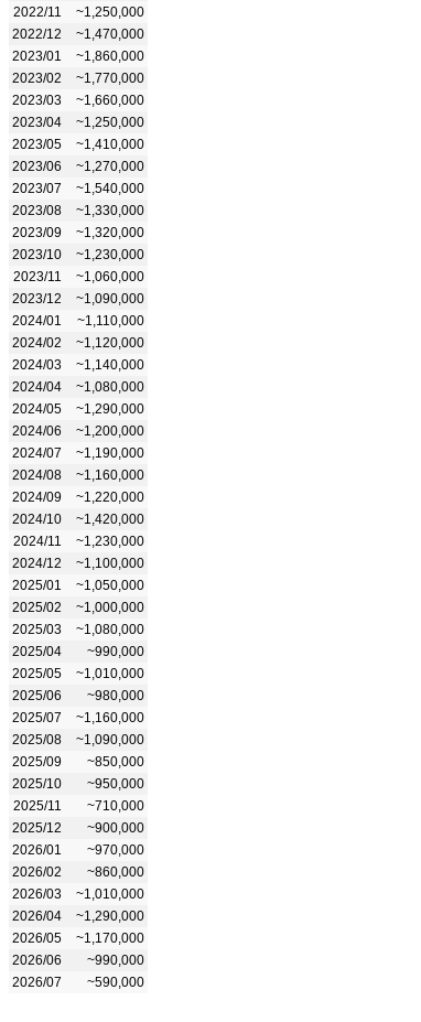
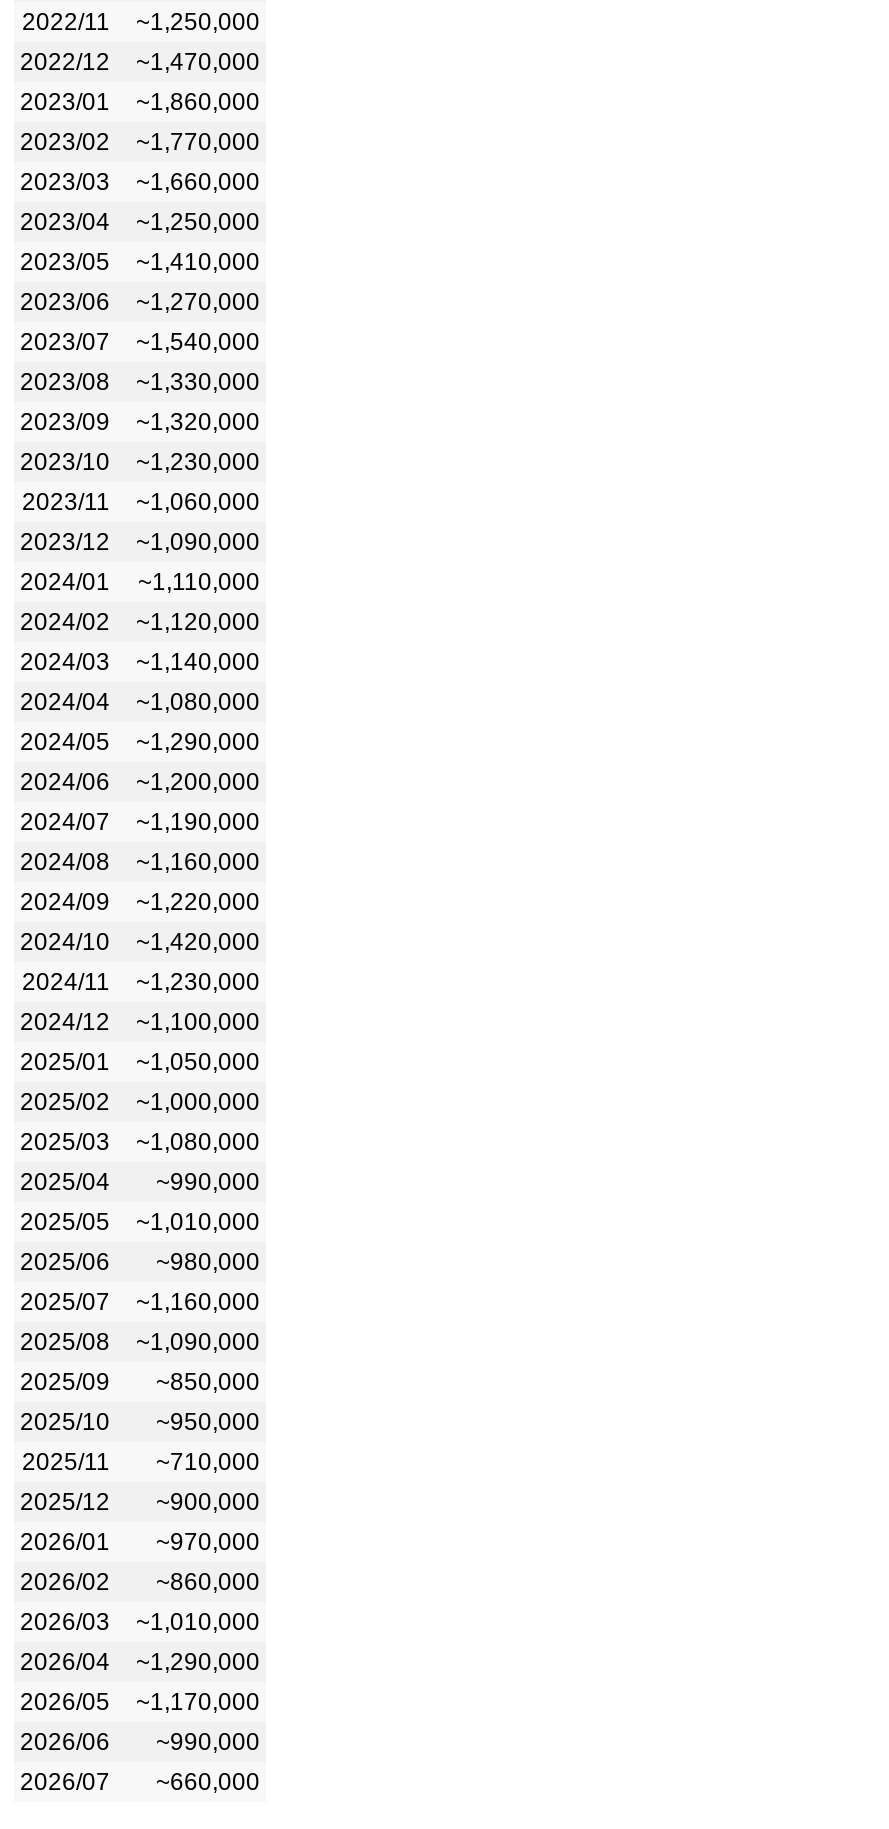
[12,974,144,990] 2026/07 ~590,000 -> [20,1768,260,1796] 2026/07 ~660,000

